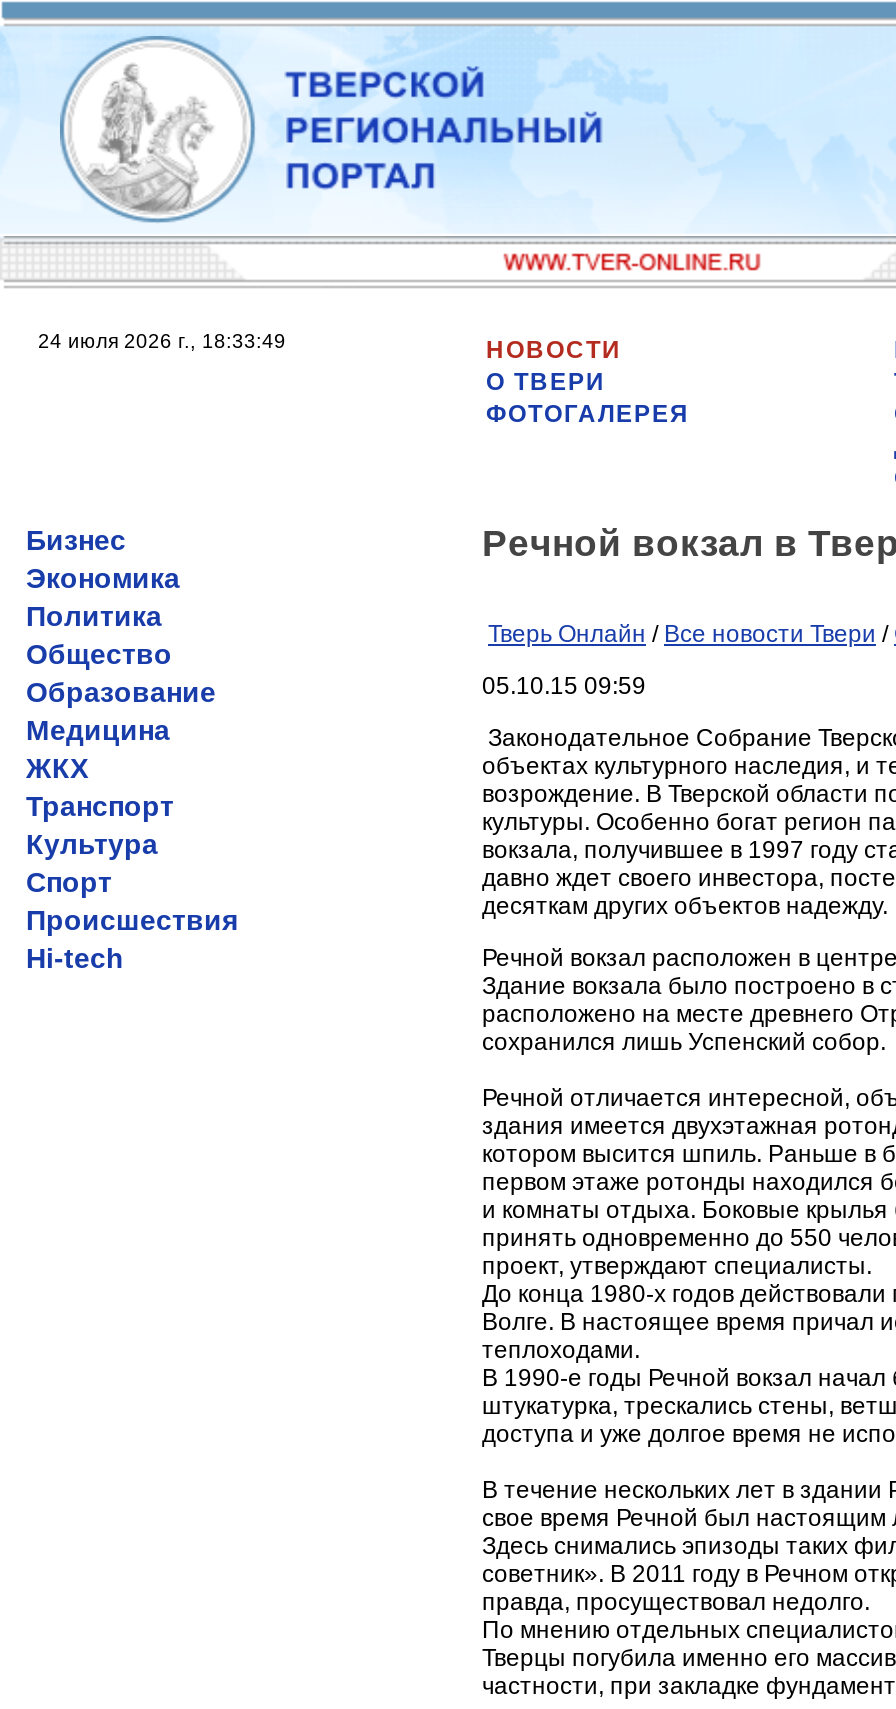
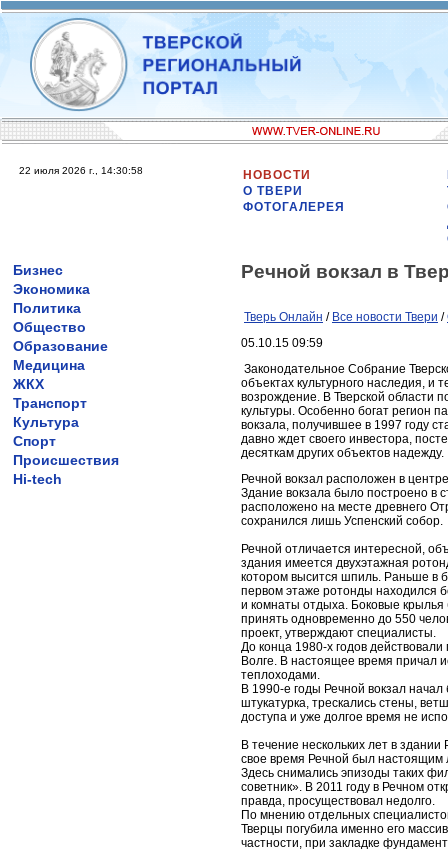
[38,330,286,352] 24 июля 2026 г., 18:33:49 -> [19,165,143,176] 22 июля 2026 г., 14:30:58

